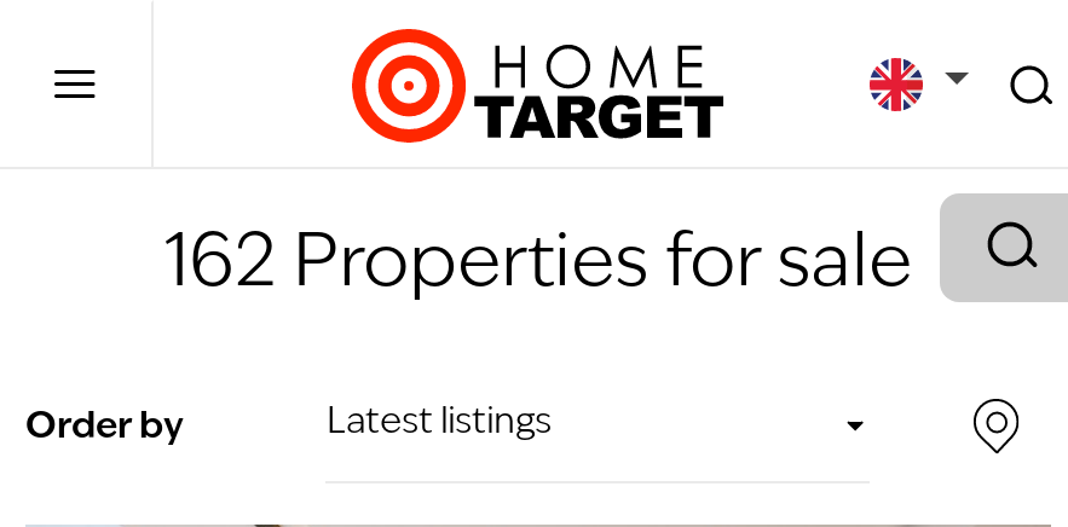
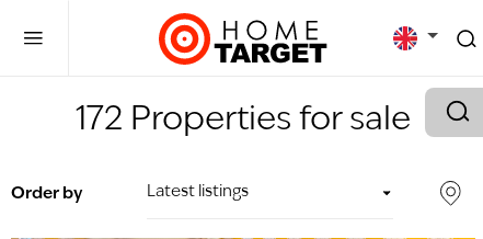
[164,230,912,305] 162 Properties for sale -> [76,104,411,138] 172 Properties for sale

